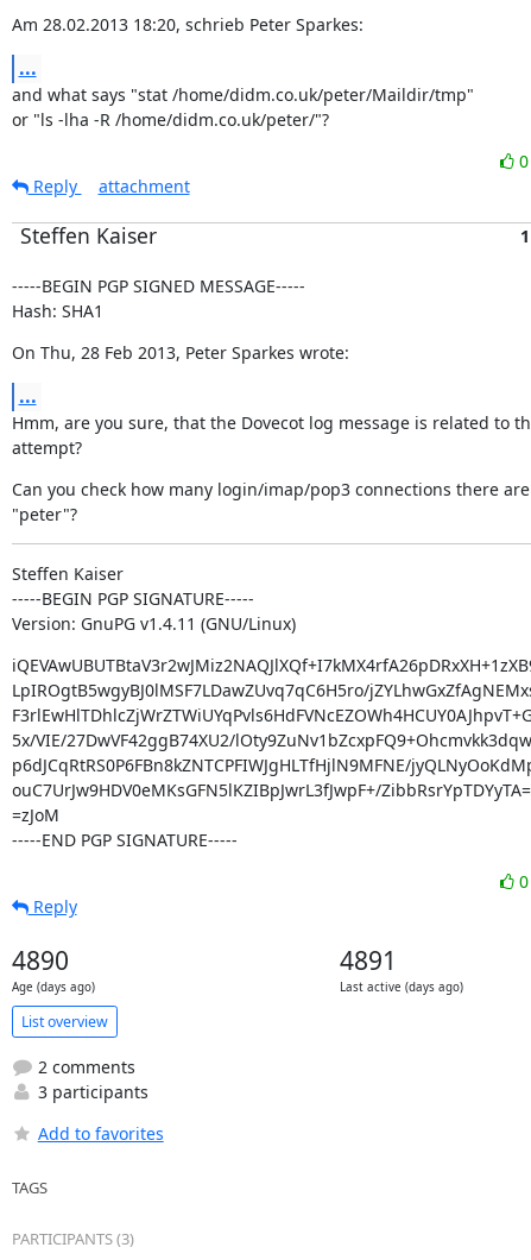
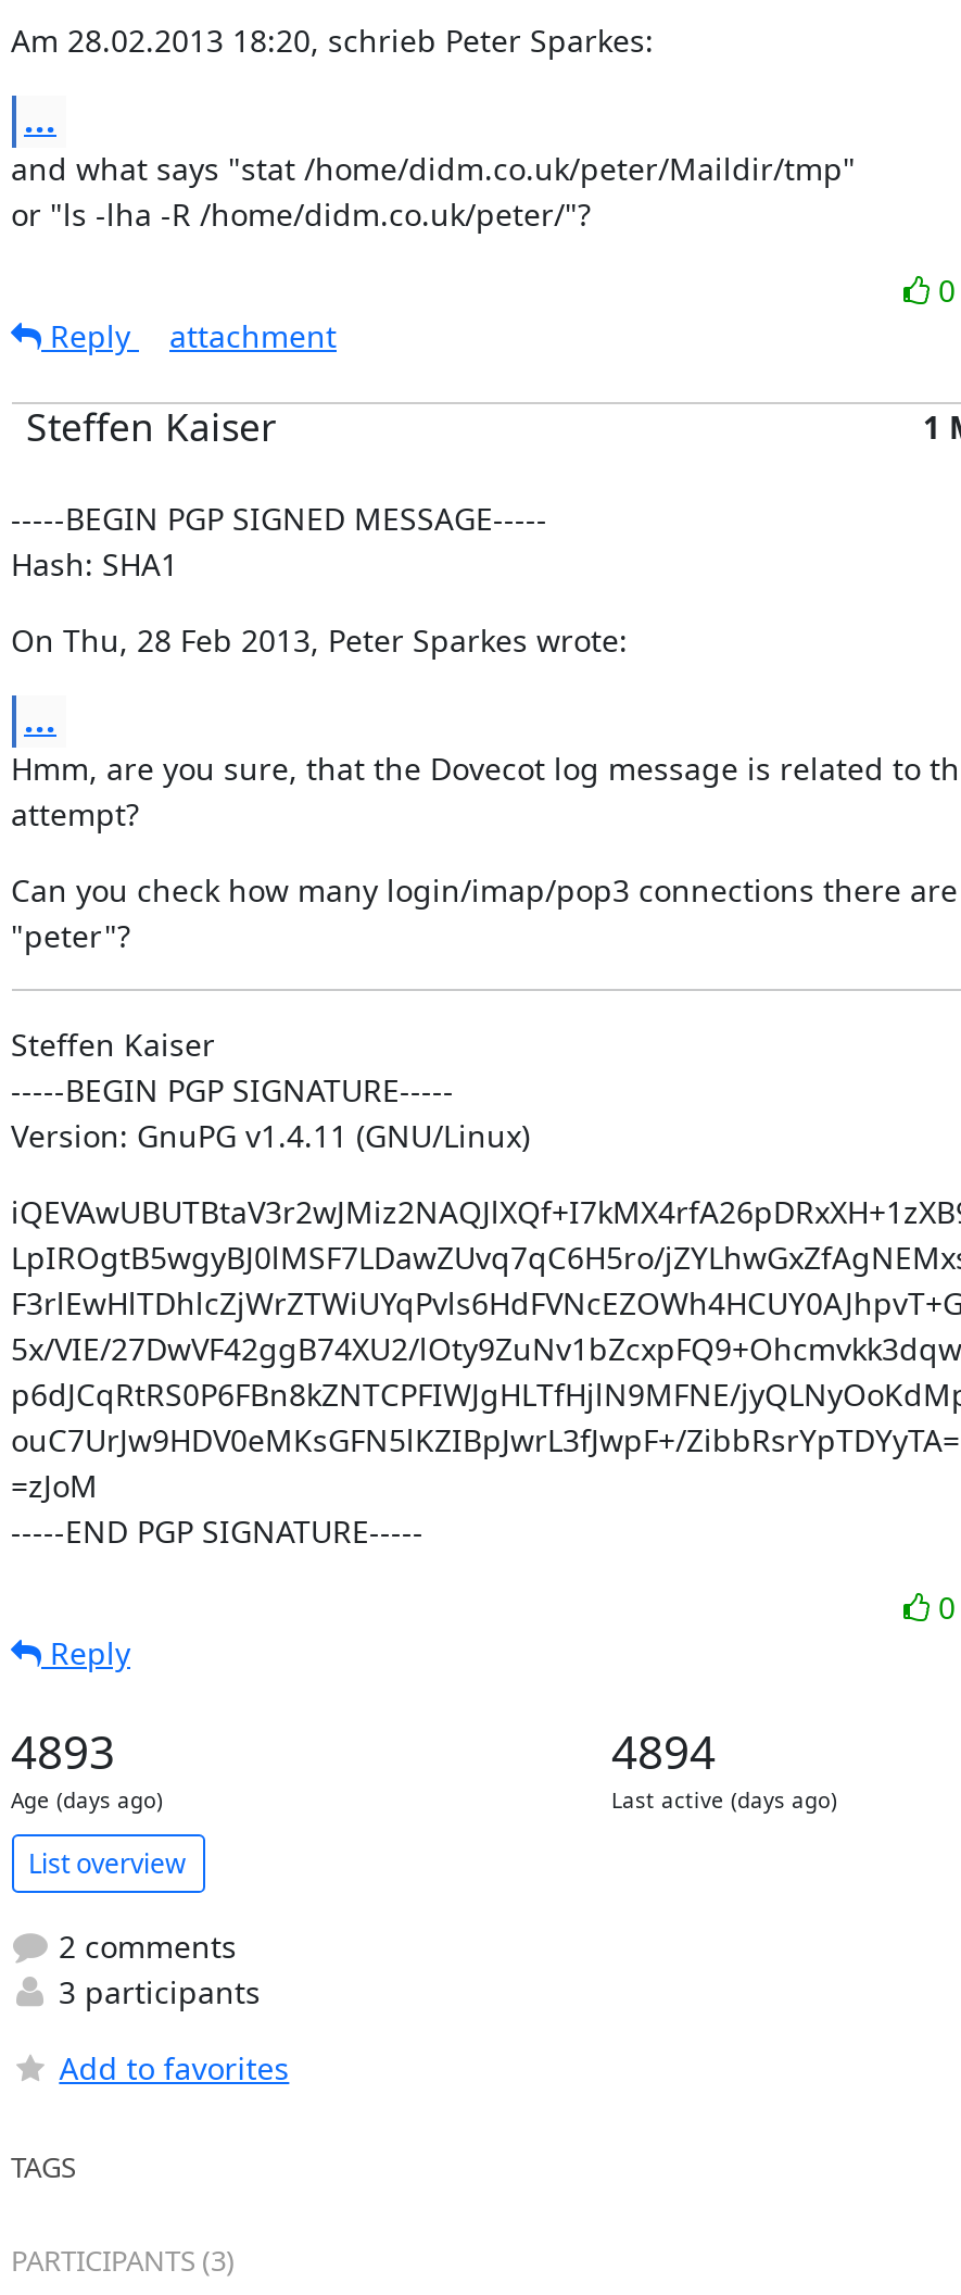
[11,944,68,977] 4890 -> [11,1721,115,1782] 4893
[340,944,397,977] 4891 -> [611,1721,716,1782] 4894

